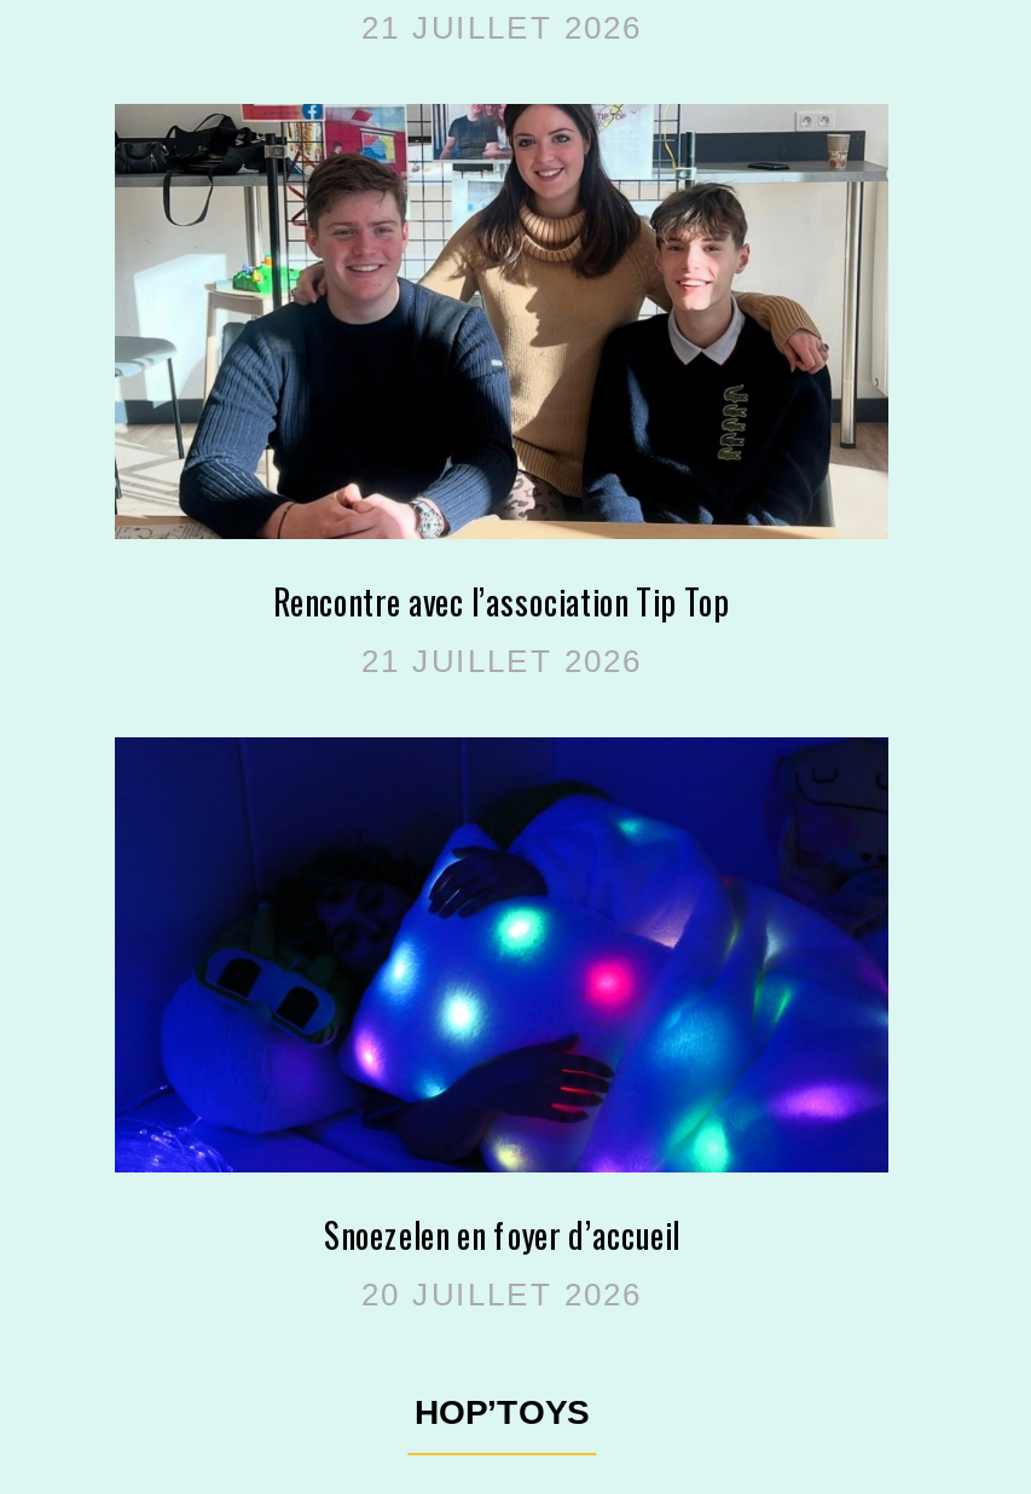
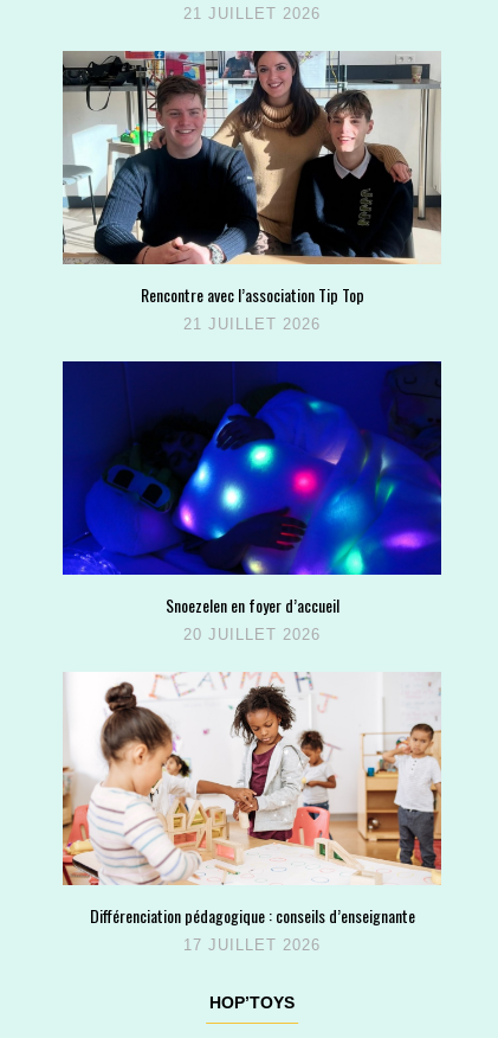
none -> [62,672,442,954] [image] | Différenciation pédagogique : conseils d’enseignante | 17 JUILLET 2026

